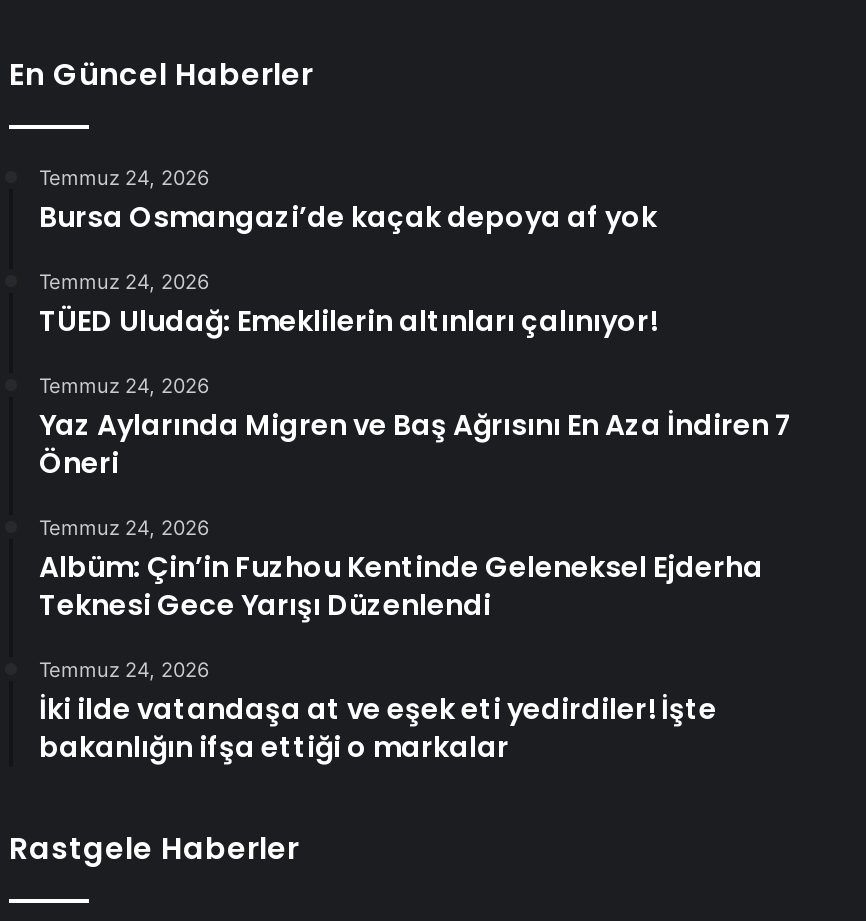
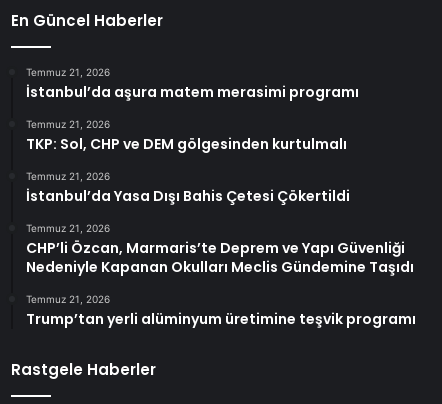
[39,164,657,236] Temmuz 24, 2026 | Bursa Osmangazi’de kaçak depoya af yok -> [26,65,359,101] Temmuz 21, 2026 | İstanbul’da aşura matem merasimi programı
[39,268,657,340] Temmuz 24, 2026 | TÜED Uludağ: Emeklilerin altınları çalınıyor! -> [26,117,347,153] Temmuz 21, 2026 | TKP: Sol, CHP ve DEM gölgesinden kurtulmalı
[39,372,793,482] Temmuz 24, 2026 | Yaz Aylarında Migren ve Baş Ağrısını En Aza İndiren 7 | Öneri -> [26,169,350,205] Temmuz 21, 2026 | İstanbul’da Yasa Dışı Bahis Çetesi Çökertildi
[39,514,763,624] Temmuz 24, 2026 | Albüm: Çin’in Fuzhou Kentinde Geleneksel Ejderha | Teknesi Gece Yarışı Düzenlendi -> [26,221,414,276] Temmuz 21, 2026 | CHP’li Özcan, Marmaris’te Deprem ve Yapı Güvenliği | Nedeniyle Kapanan Okulları Meclis Gündemine Taşıdı
[39,656,717,766] Temmuz 24, 2026 | İki ilde vatandaşa at ve eşek eti yedirdiler! İşte | bakanlığın ifşa ettiği o markalar -> [26,292,416,328] Temmuz 21, 2026 | Trump’tan yerli alüminyum üretimine teşvik programı

